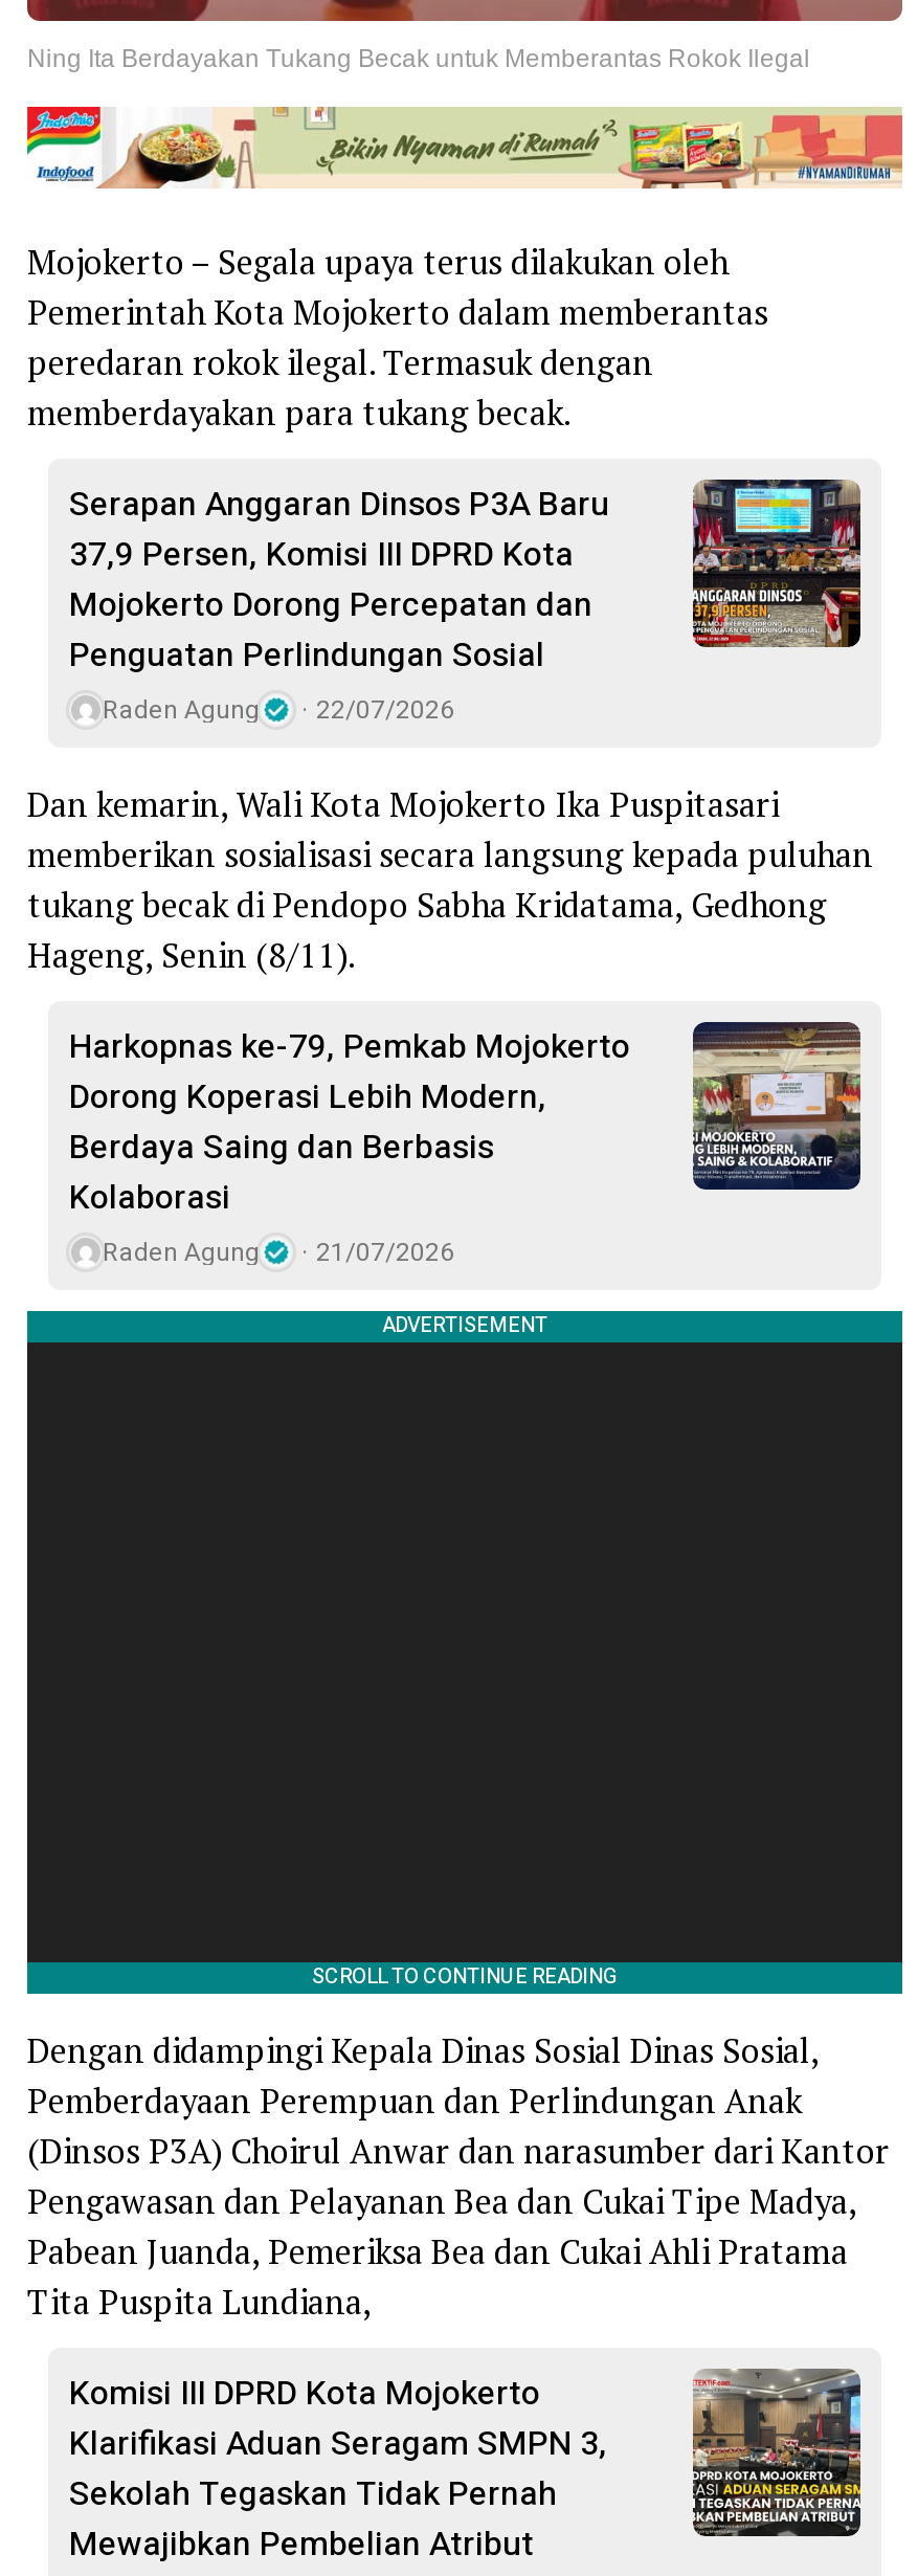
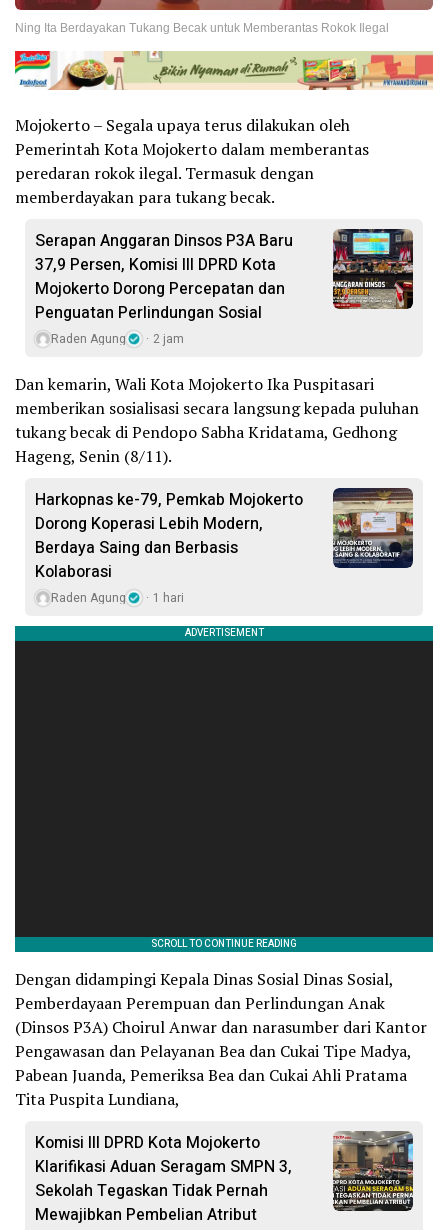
[103,691,454,729] Raden Agung 22/07/2026 -> [51,330,184,348] Raden Agung 2 jam
[103,1234,454,1271] Raden Agung 21/07/2026 -> [51,589,184,607] Raden Agung 1 hari

